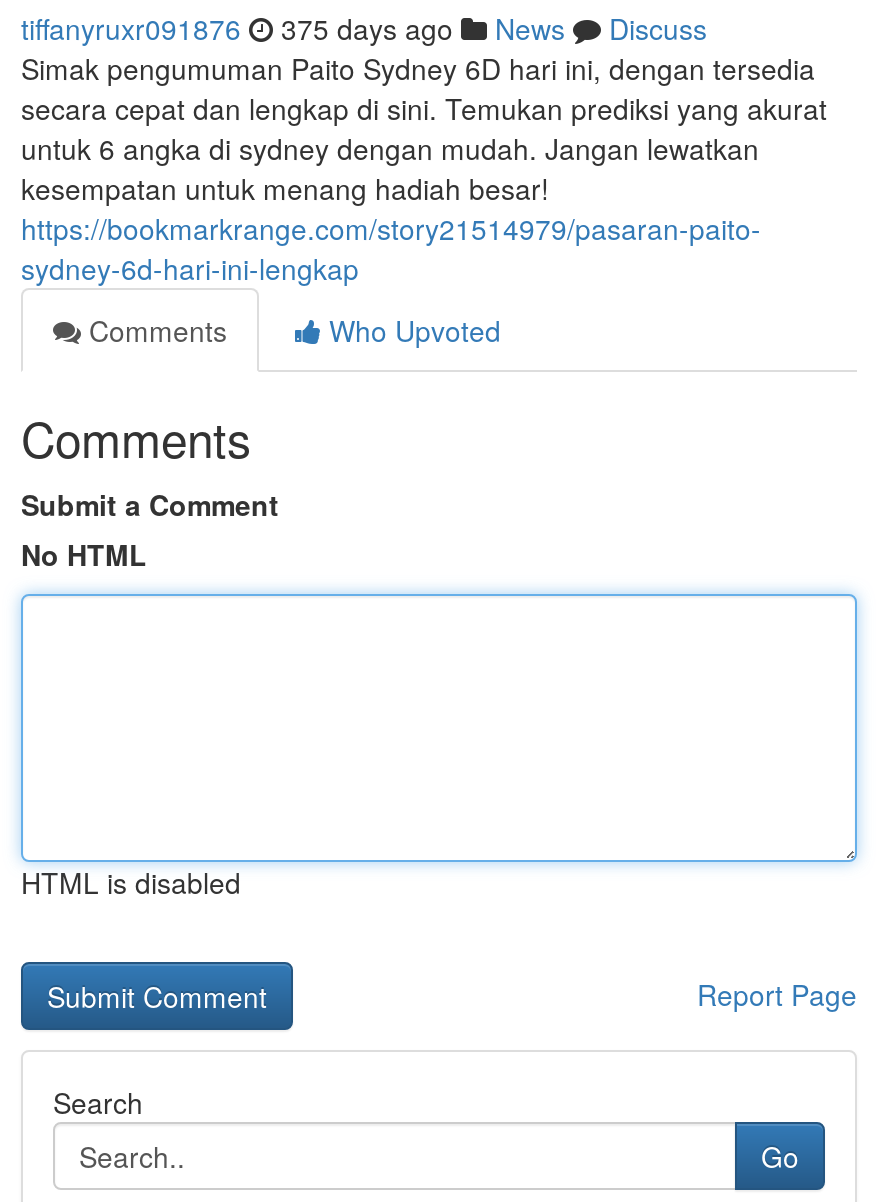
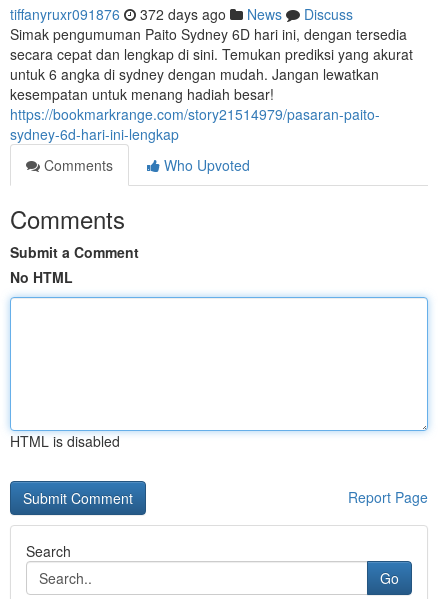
[21,8,707,48] tiffanyruxr091876 375 days ago News Discuss -> [10,4,353,24] tiffanyruxr091876 372 days ago News Discuss

